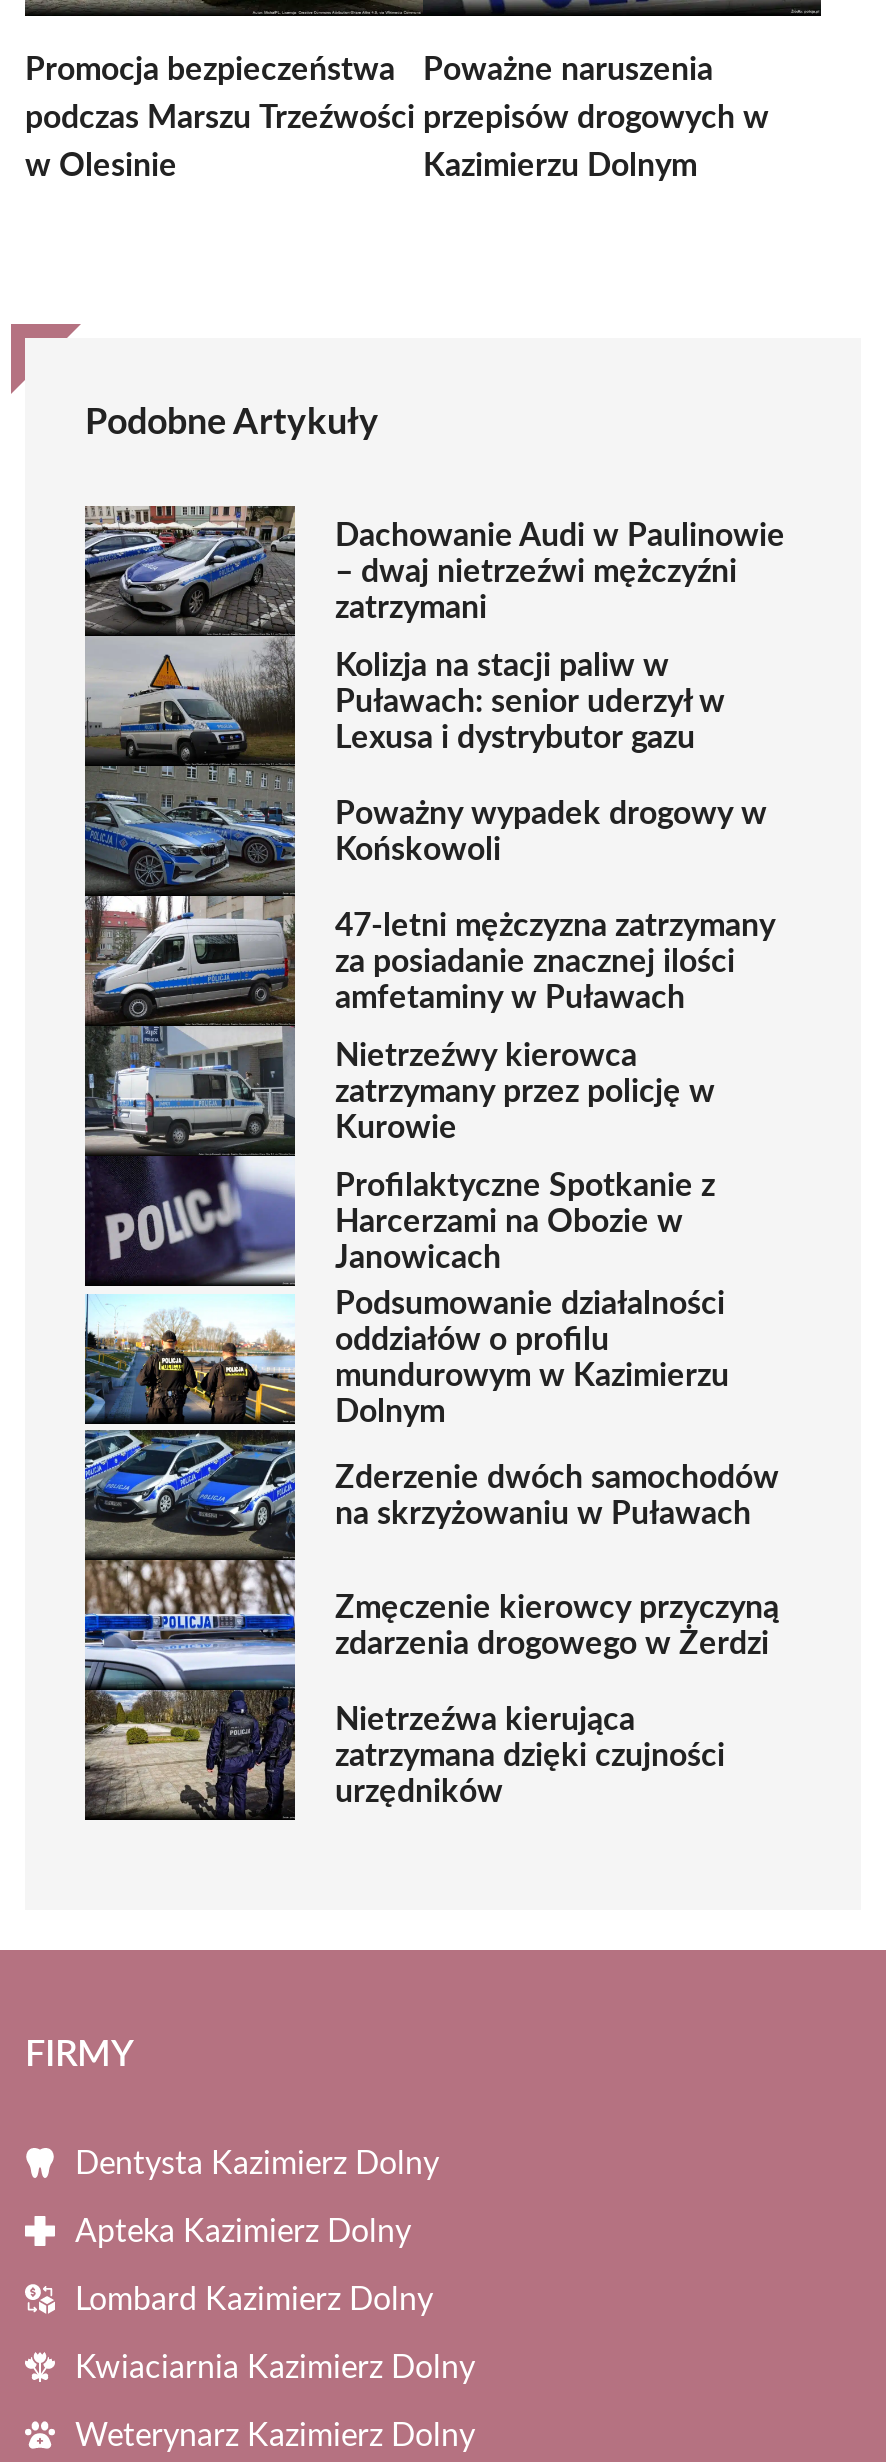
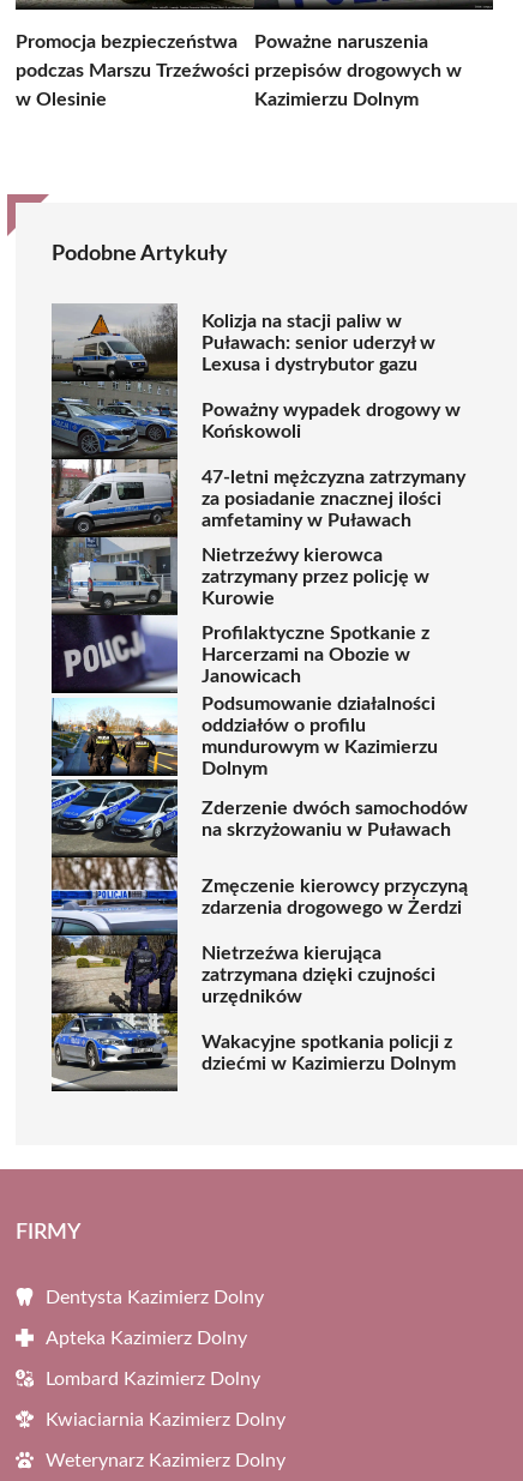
[85,504,785,638] [image] | Dachowanie Audi w Paulinowie | – dwaj nietrzeźwi mężczyźni | zatrzymani -> none
moved [335,649,779,1807] -> [202,311,468,1006]: Kolizja na stacji paliw w | Puławach: senior uderzył w | Lexusa i dystrybutor gazu | ... | zatrzymana dzięki czujności | urzędników
none -> [52,1013,456,1091] [image] | Wakacyjne spotkania policji z | dziećmi w Kazimierzu Dolnym

